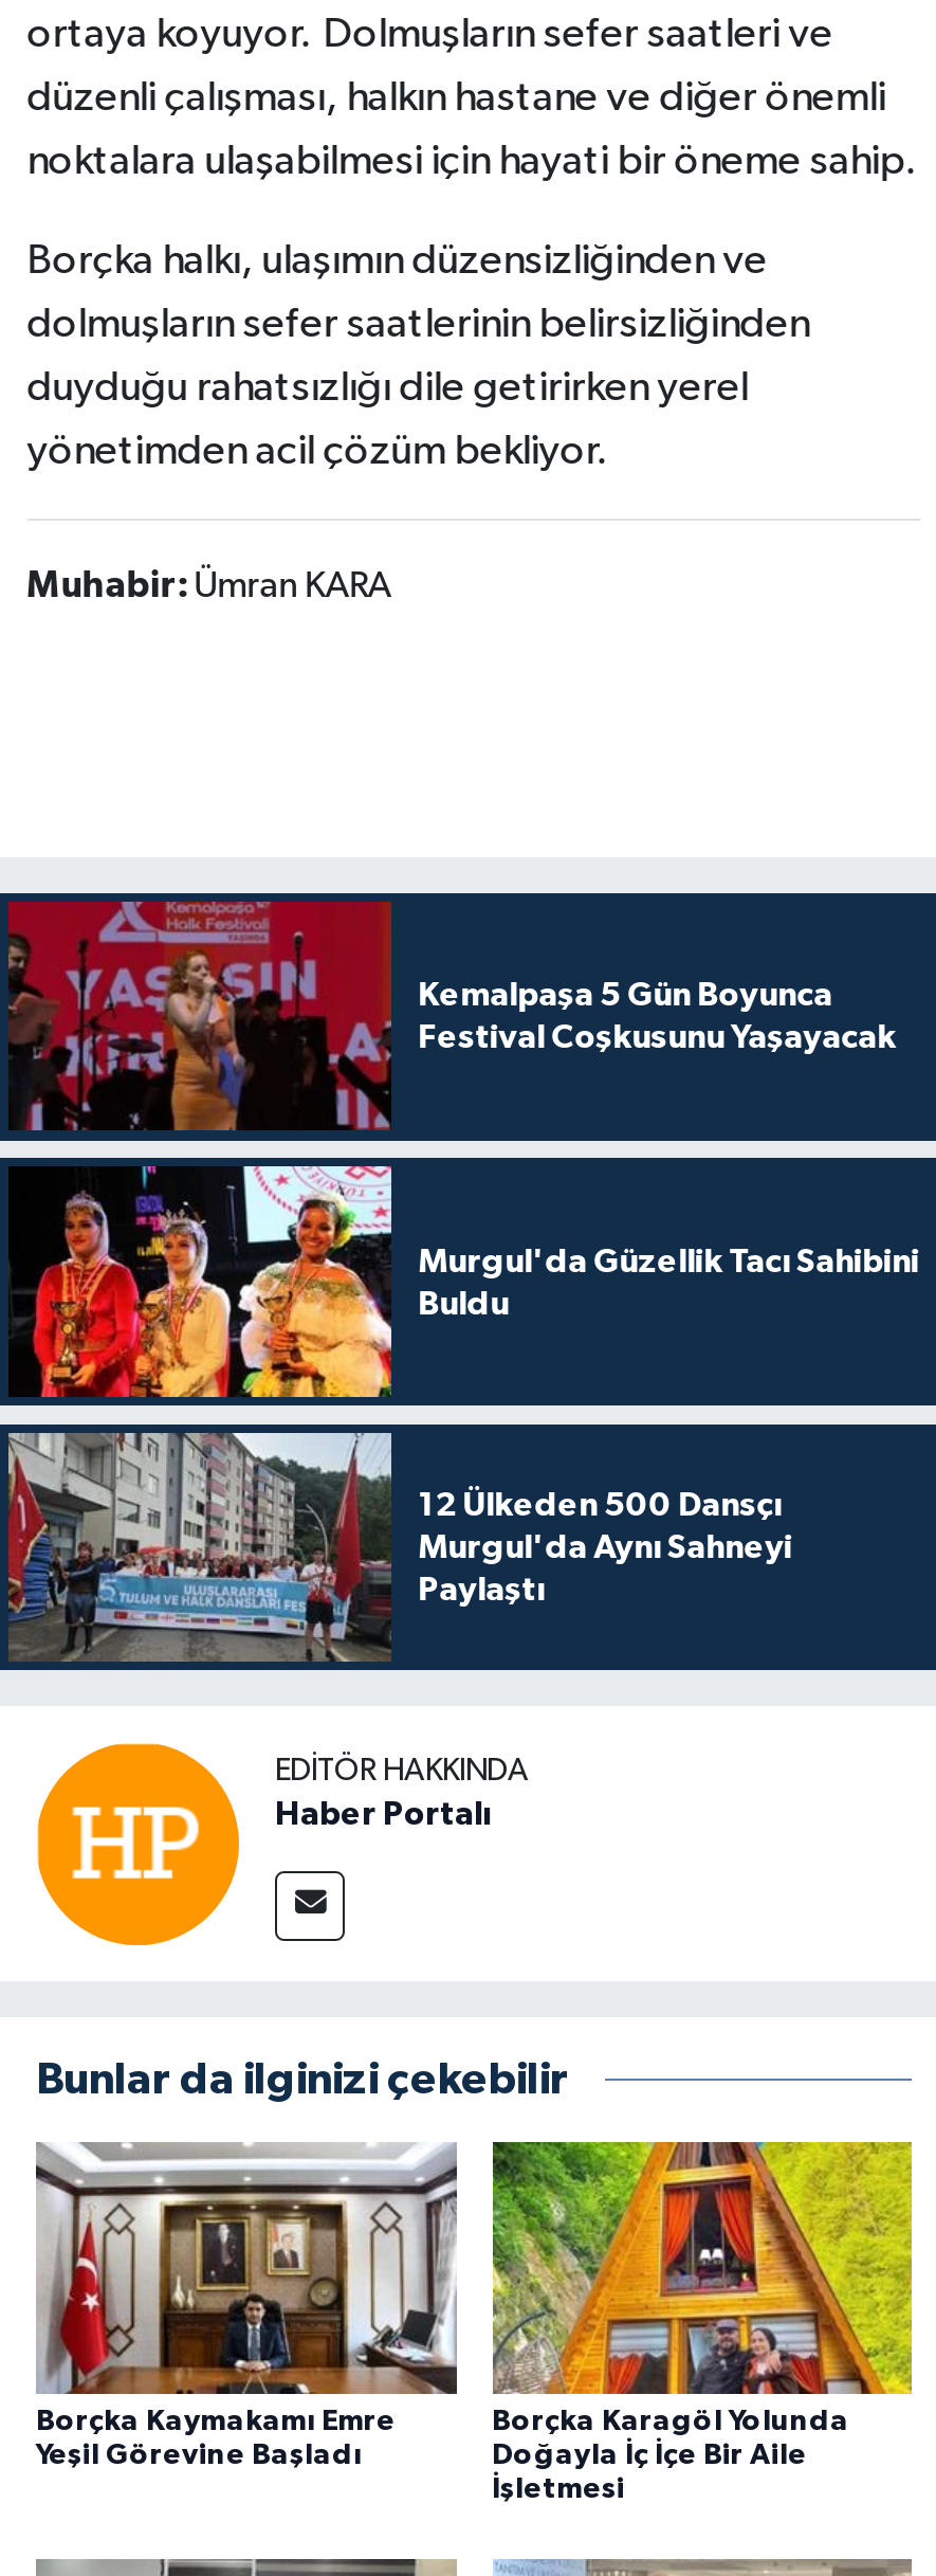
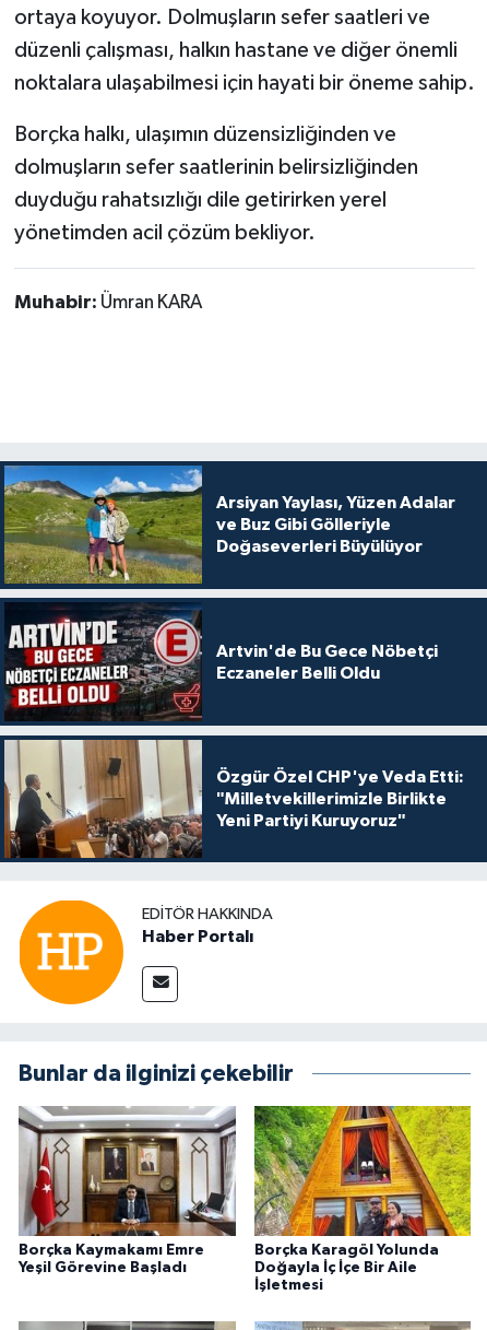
[6,900,896,1132] [image] | Kemalpaşa 5 Gün Boyunca | Festival Coşkusunu Yaşayacak -> [3,464,455,585] [image] | Arsiyan Yaylası, Yüzen Adalar | ve Buz Gibi Gölleriyle | Doğaseverleri Büyülüyor
[8,1164,919,1399] [image] | Murgul'da Güzellik Tacı Sahibini | Buldu -> [4,602,437,721] [image] | Artvin'de Bu Gece Nöbetçi | Eczaneler Belli Oldu
[8,1431,792,1664] [image] | 12 Ülkeden 500 Dansçı | Murgul'da Aynı Sahneyi | Paylaştı -> [3,739,464,858] [image] | Özgür Özel CHP'ye Veda Etti: | "Milletvekillerimizle Birlikte | Yeni Partiyi Kuruyoruz"

